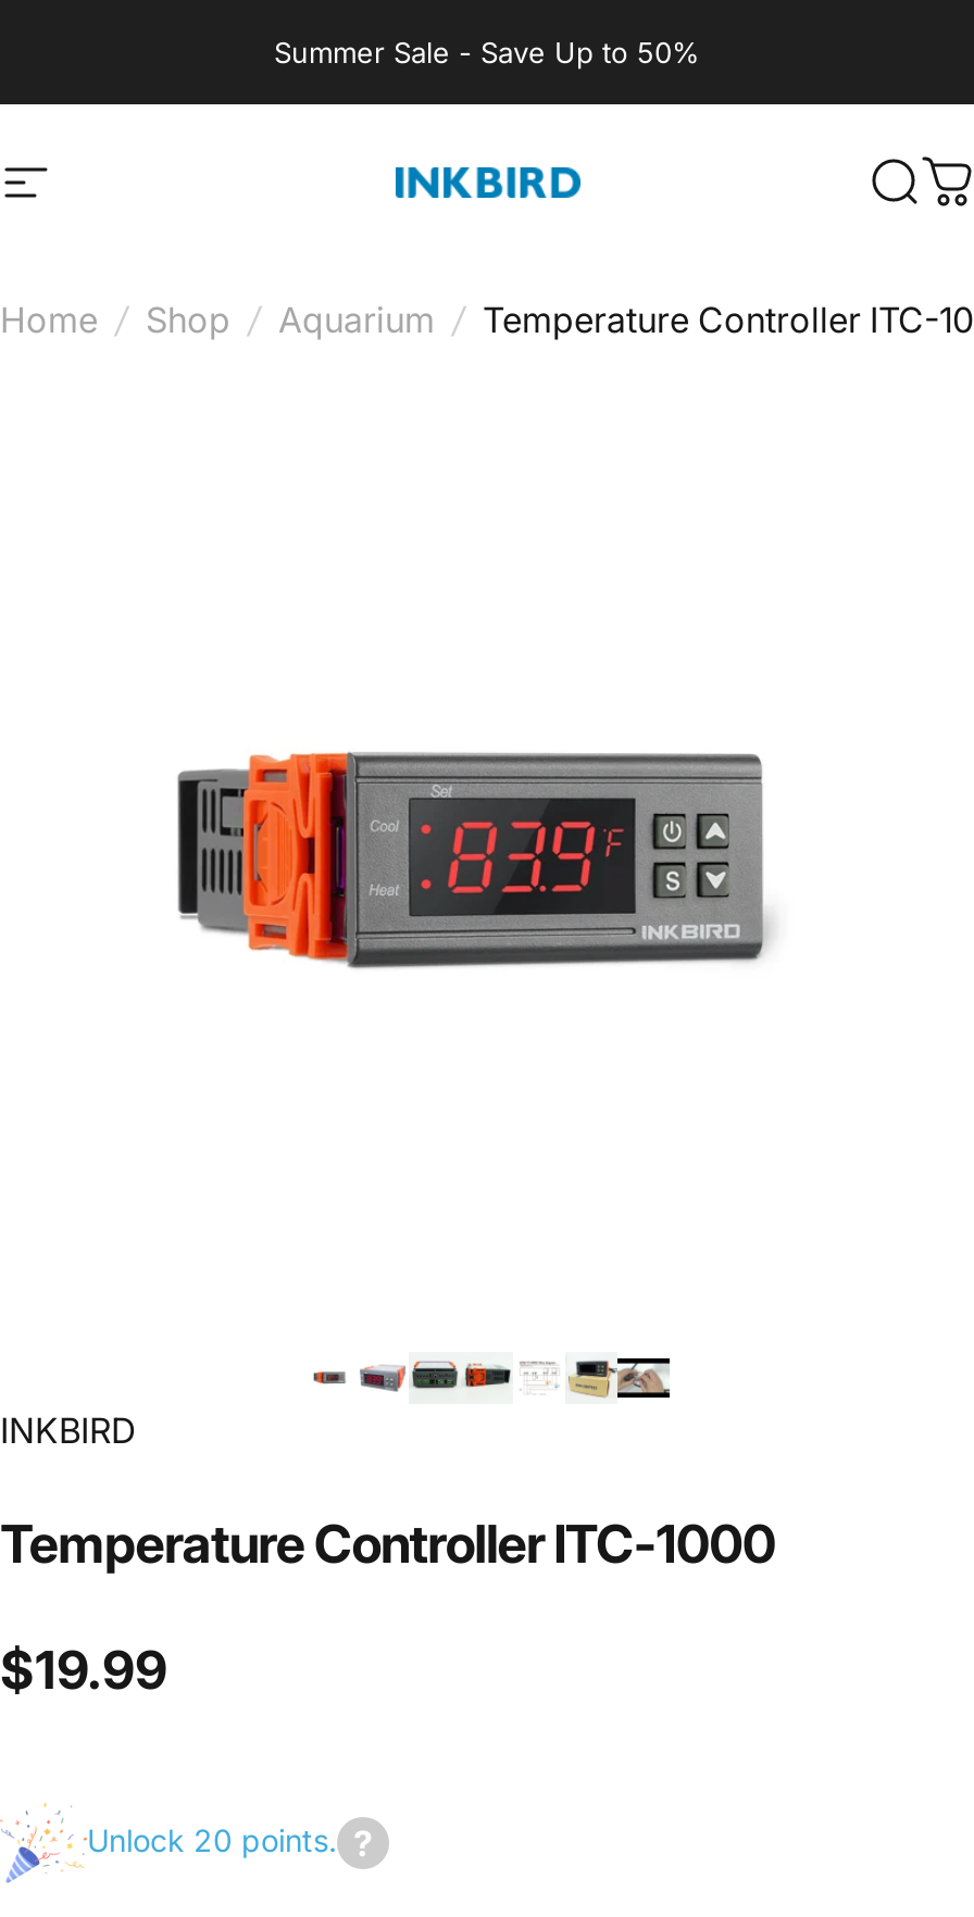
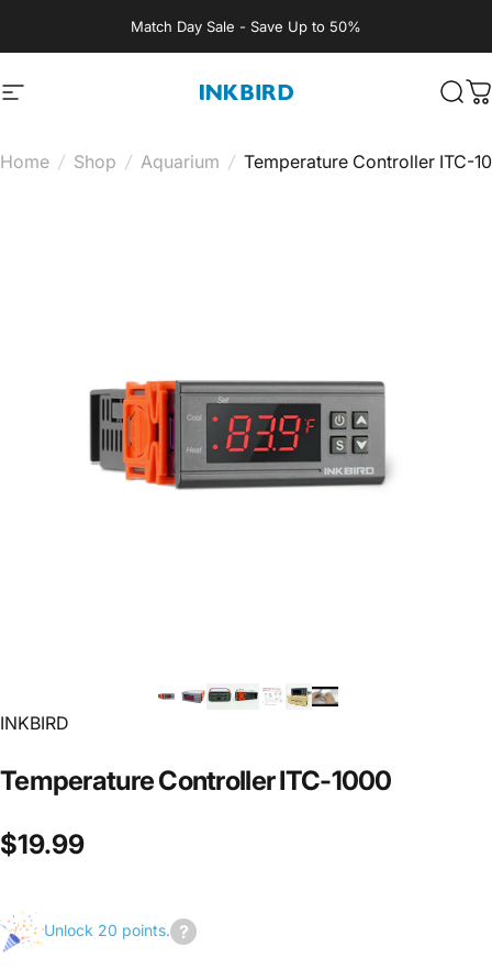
[274,35,700,70] Summer Sale - Save Up to 50% -> [131,18,361,35] Match Day Sale - Save Up to 50%

